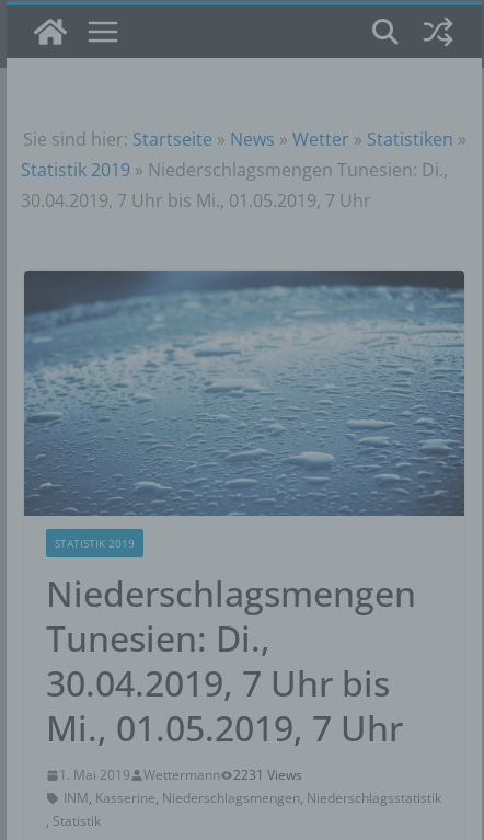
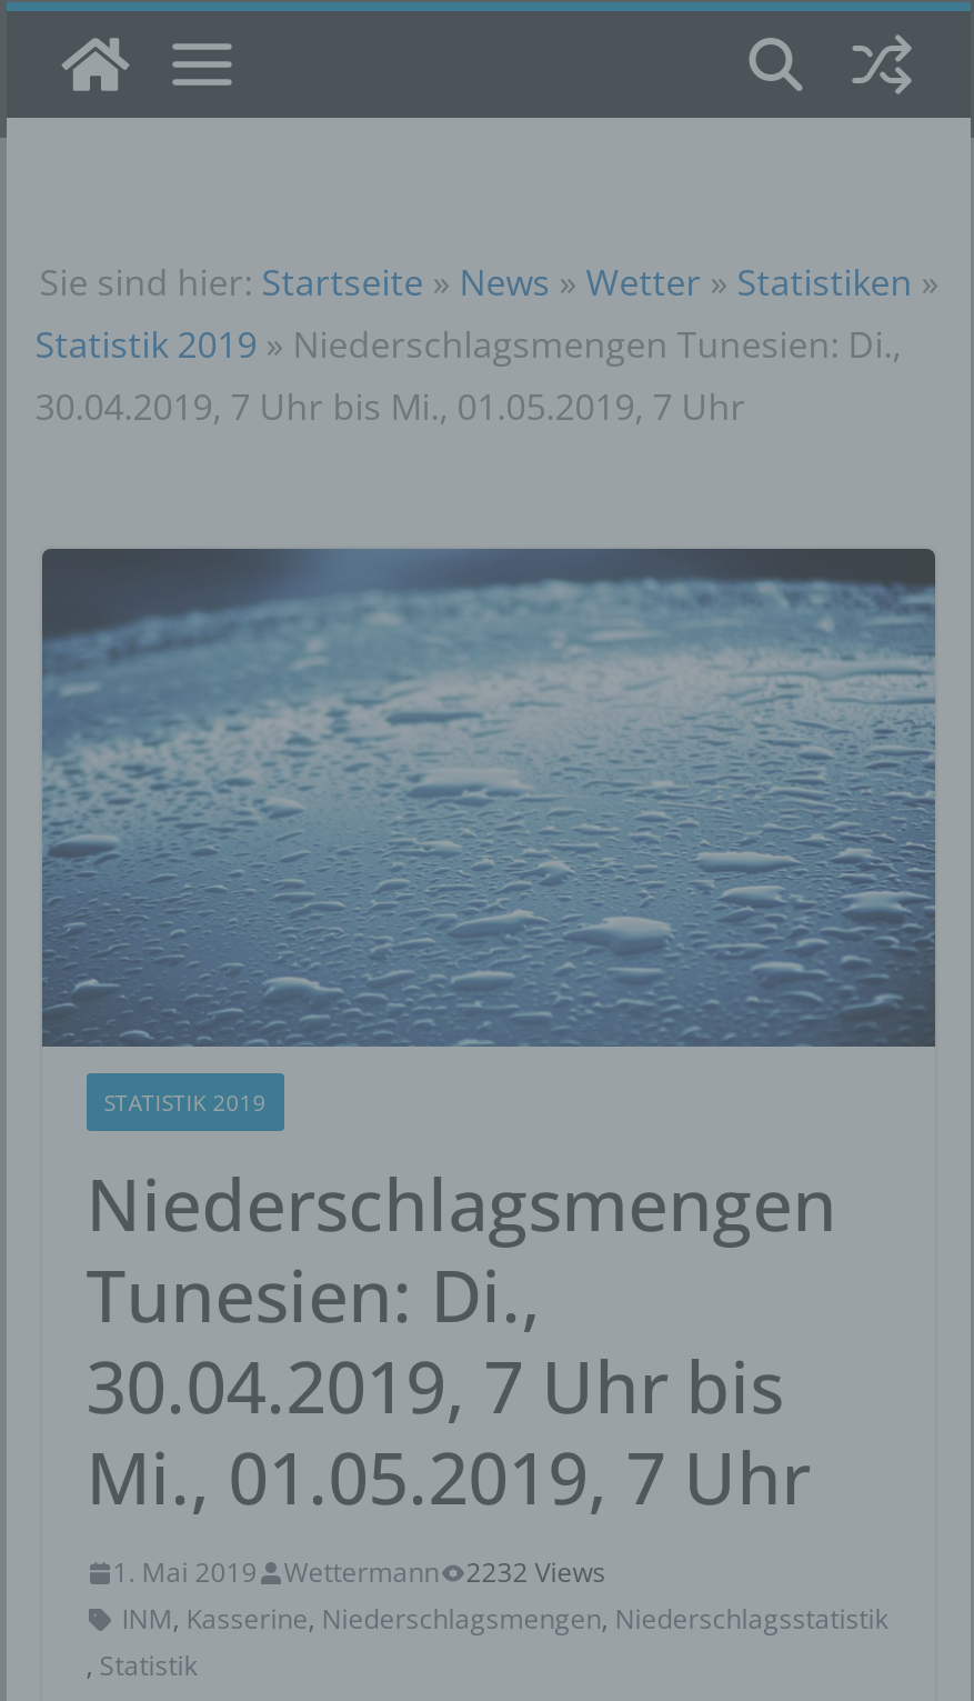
[59,766,302,784] 1. Mai 2019 Wettermann 2231 Views -> [113,1554,606,1591] 1. Mai 2019 Wettermann 2232 Views

